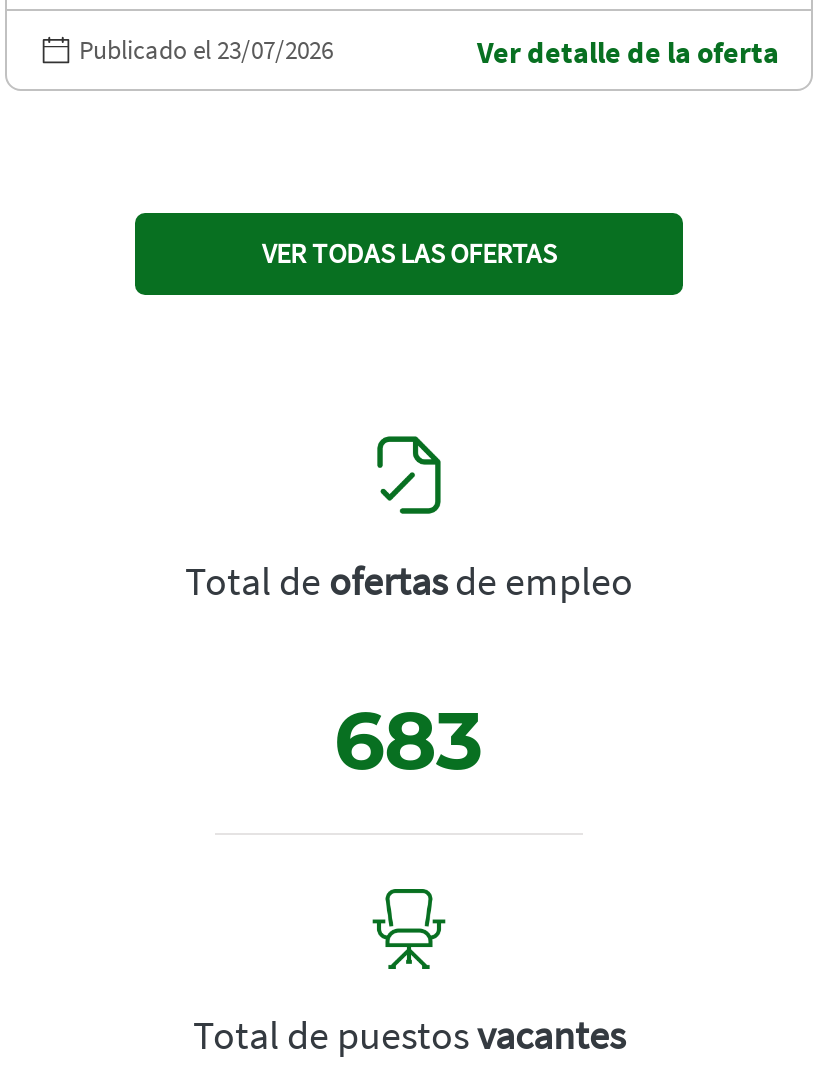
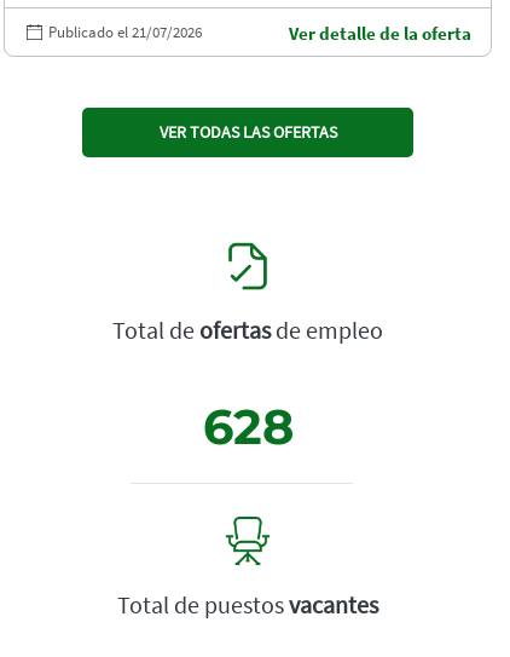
[79,33,333,67] Publicado el 23/07/2026 -> [48,22,202,42] Publicado el 21/07/2026
[334,691,484,789] 683 -> [202,397,293,456] 628

